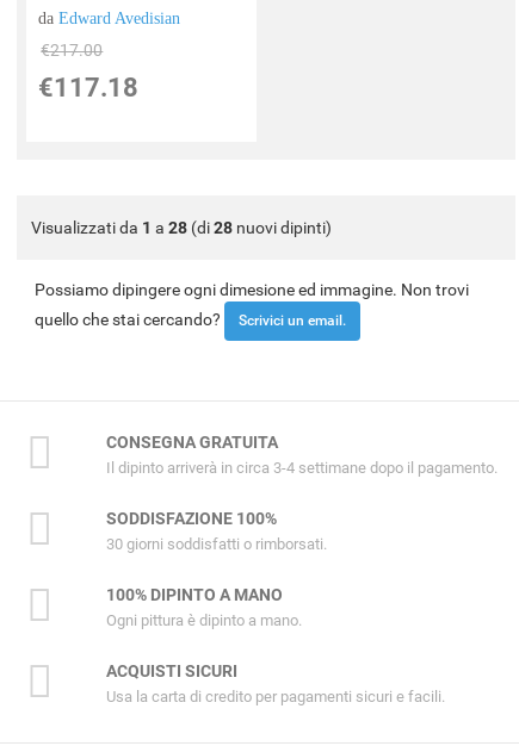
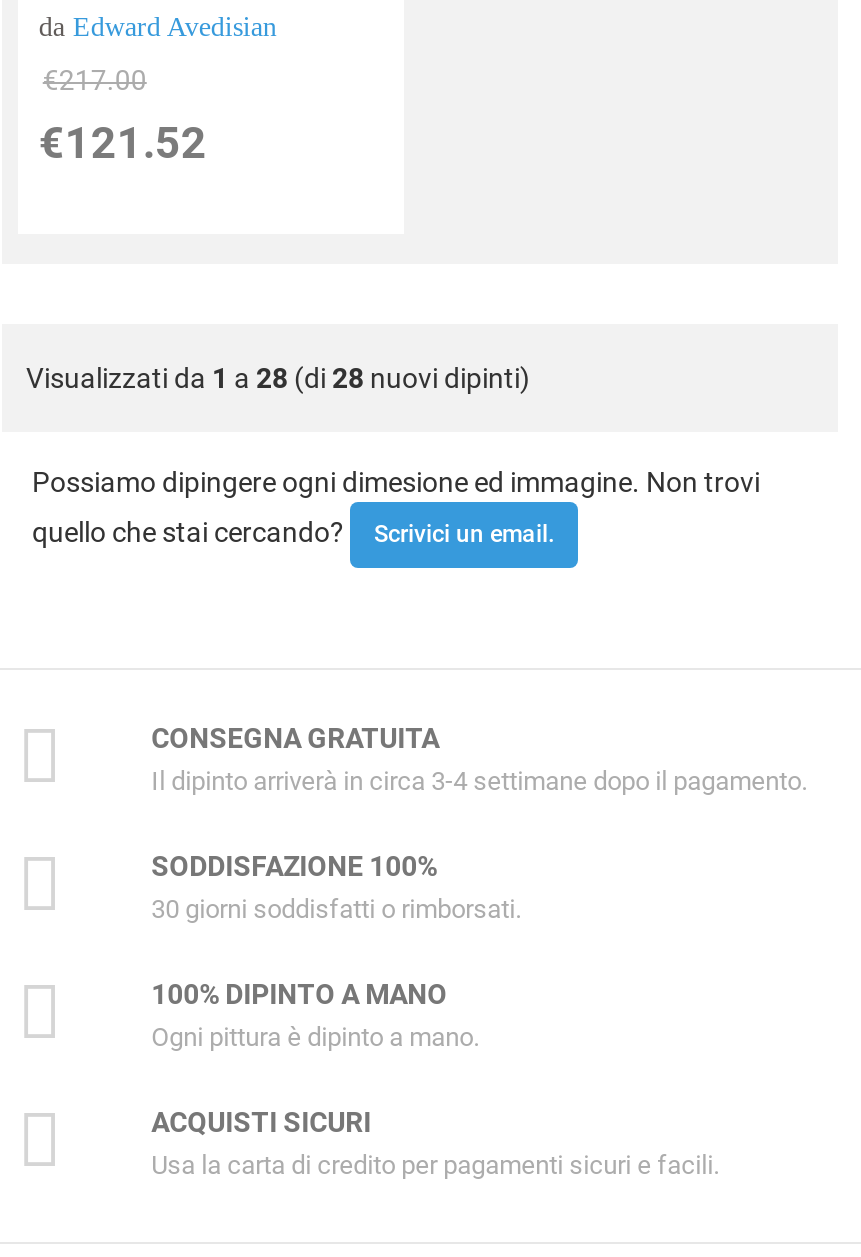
[39,73,139,103] €117.18 -> [39,118,207,168] €121.52

